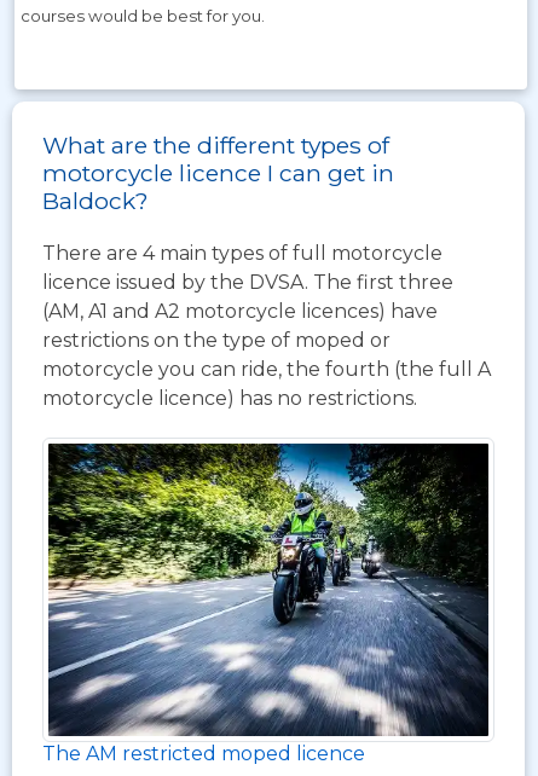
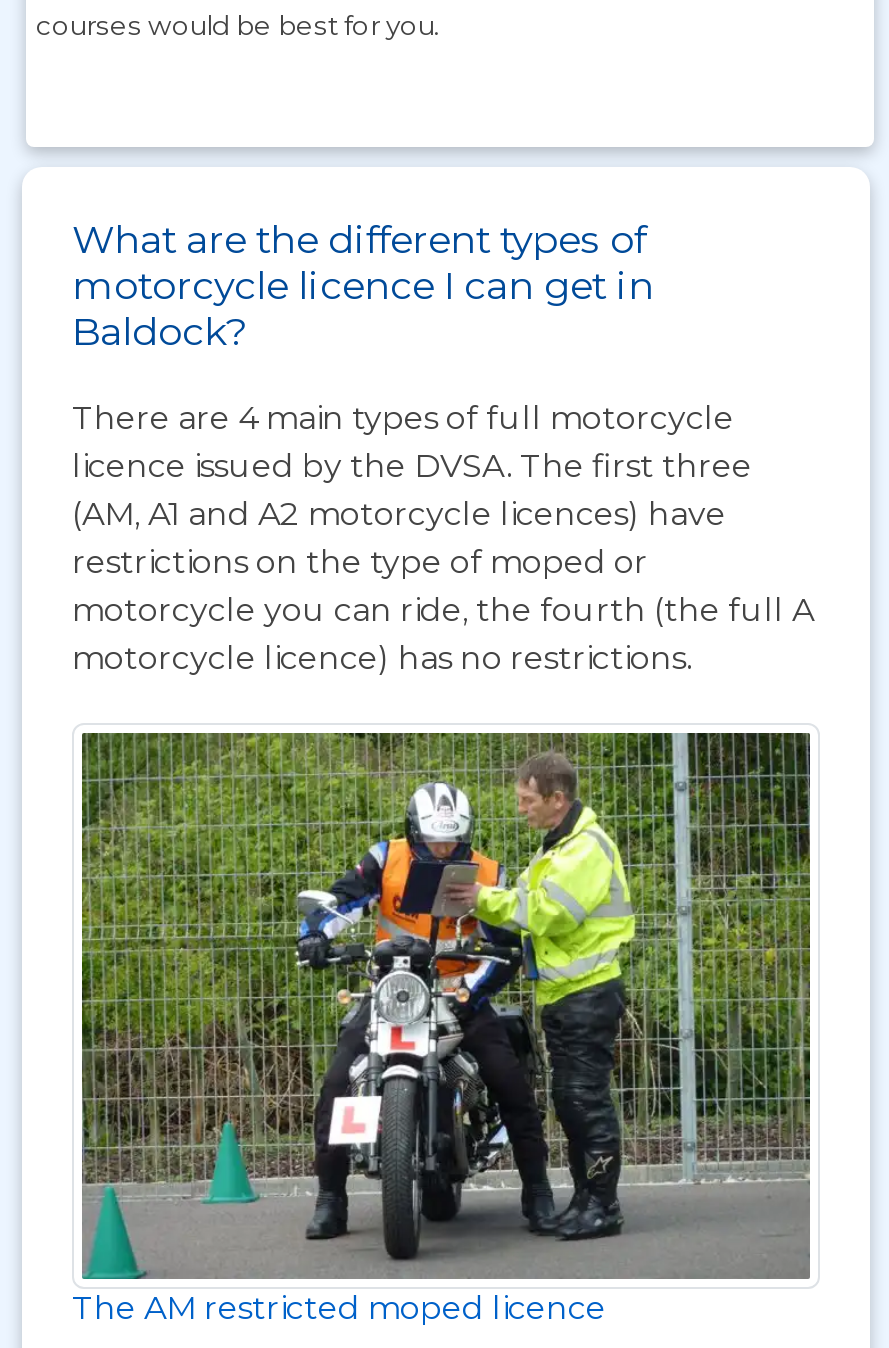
[47,442,488,737] [image] -> [80,731,812,1281] [image]

